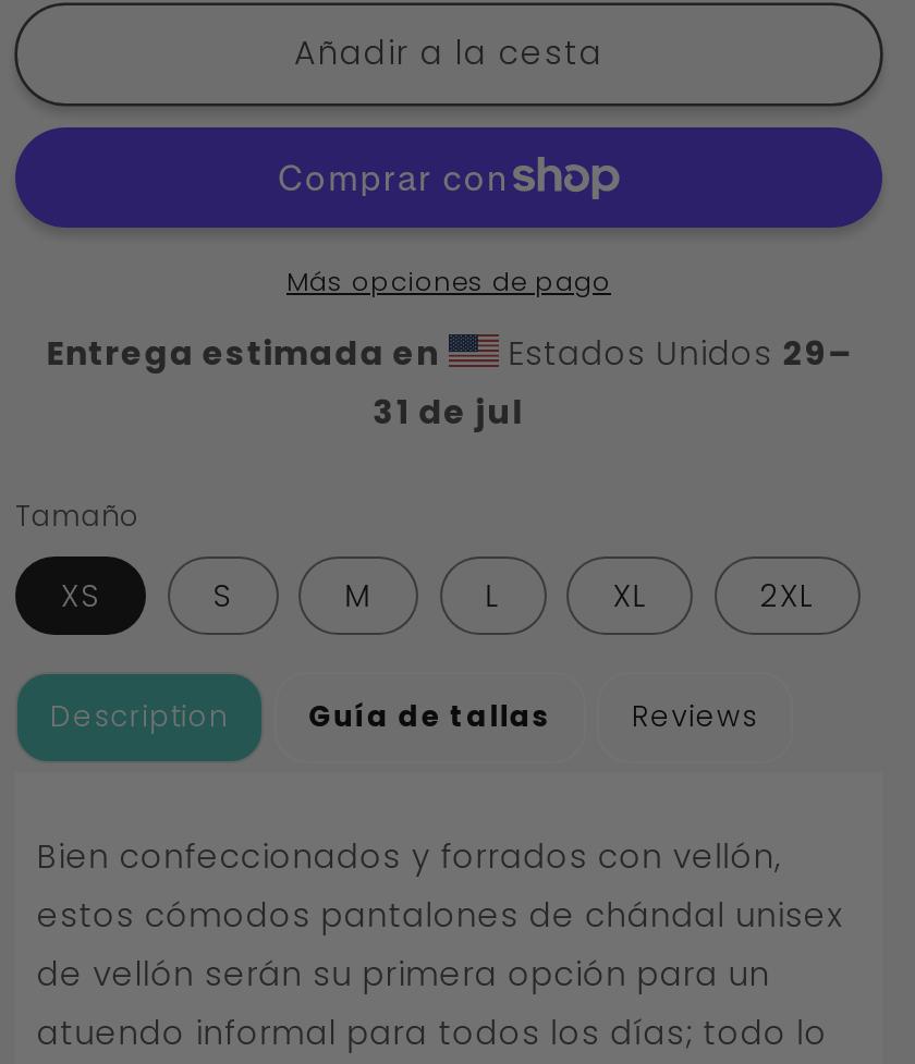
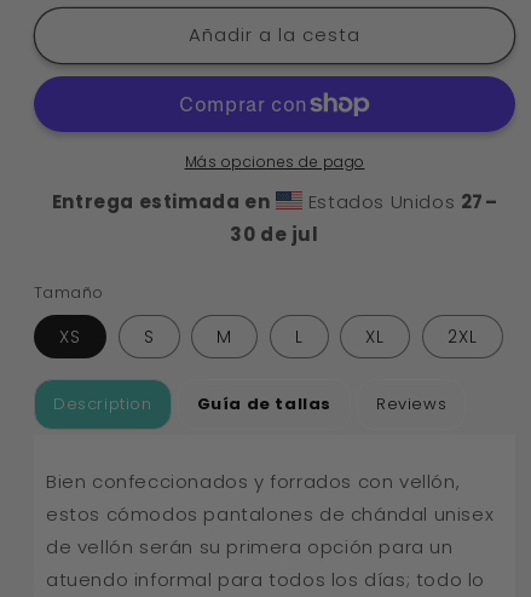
[498,329,851,375] Estados Unidos 29– -> [303,188,497,214] Estados Unidos 27–
[373,388,524,433] 31 de jul -> [230,221,319,246] 30 de jul

